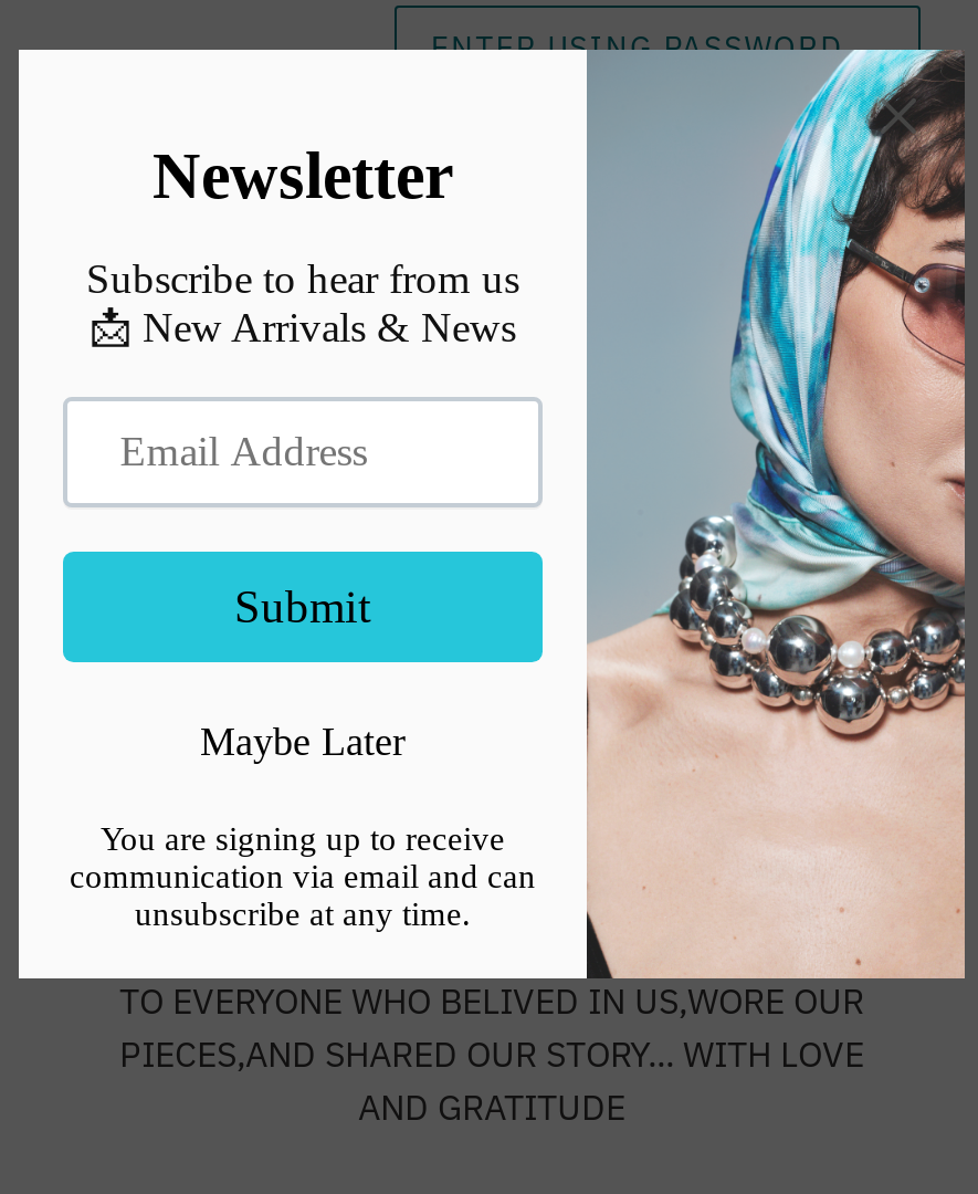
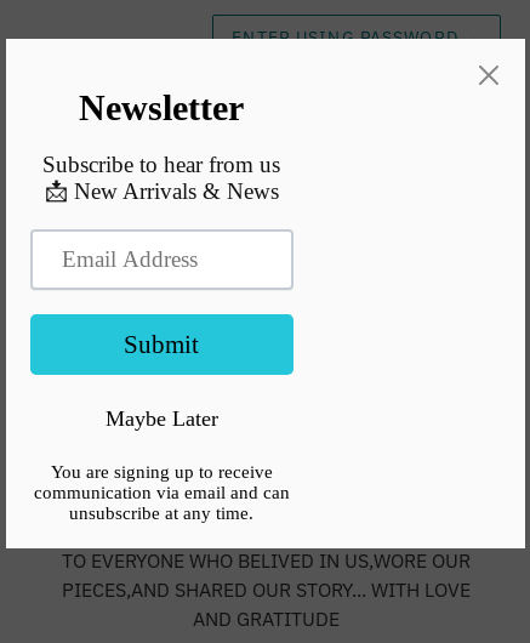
[585,48,967,981] [image] -> none

